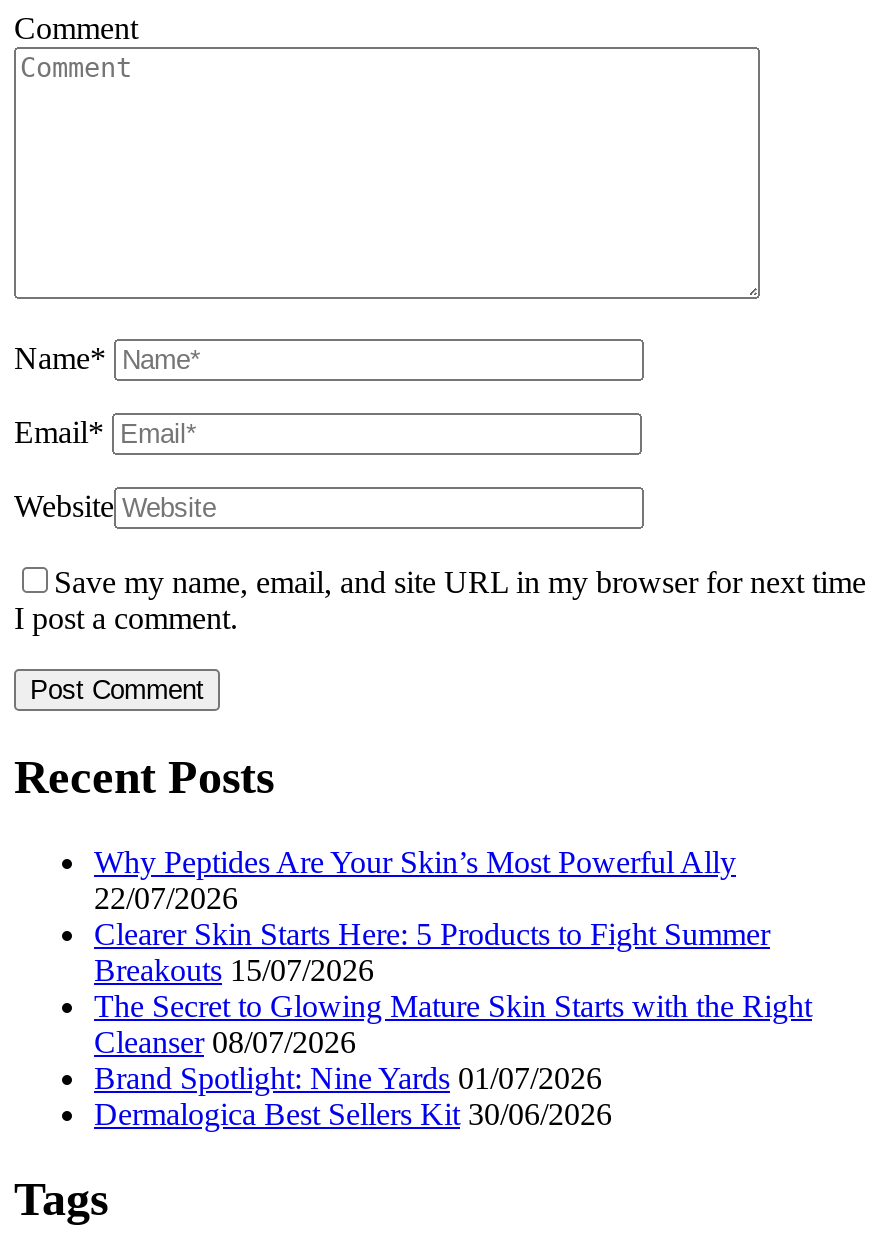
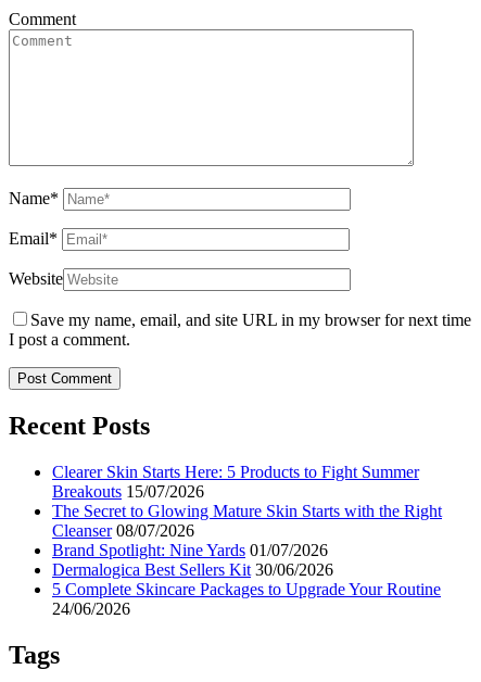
[94,845,736,915] Why Peptides Are Your Skin’s Most Powerful Ally | 22/07/2026 -> none
moved [94,917,812,1131] -> [52,463,442,579]: Clearer Skin Starts Here: 5 Products to Fight Summer | Breakouts 15/07/2026 | The Secret to Glowing Mature Skin Starts with the Right | Cleanser 08/07/2026 | Brand Spotlight: Nine Yards 01/07/2026 | Dermalogica Best Sellers Kit 30/06/2026
none -> [52,580,441,618] 5 Complete Skincare Packages to Upgrade Your Routine | 24/06/2026

